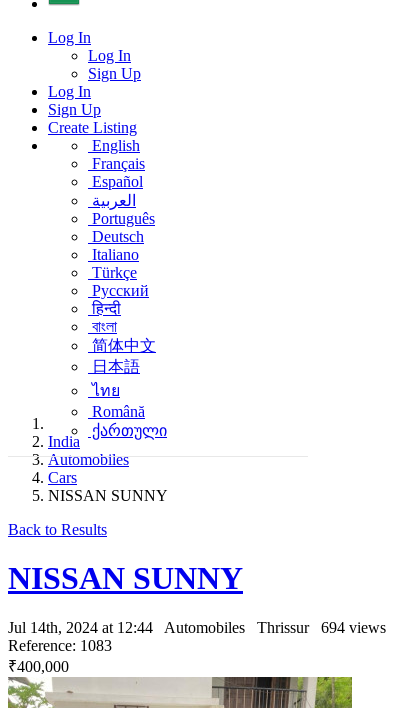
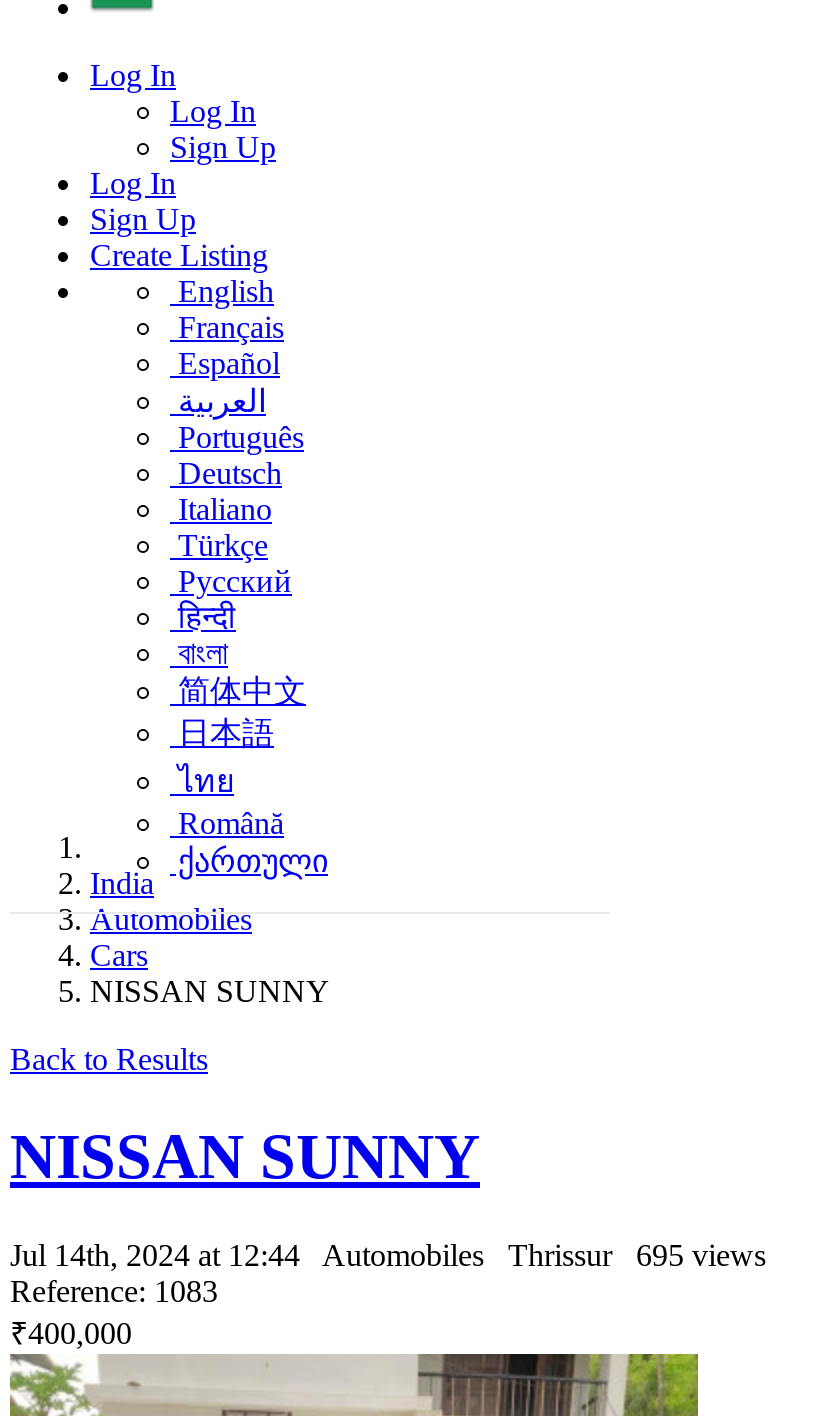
[8,619,386,636] Jul 14th, 2024 at 12:44 Automobiles Thrissur 694 views -> [10,1238,766,1272] Jul 14th, 2024 at 12:44 Automobiles Thrissur 695 views

